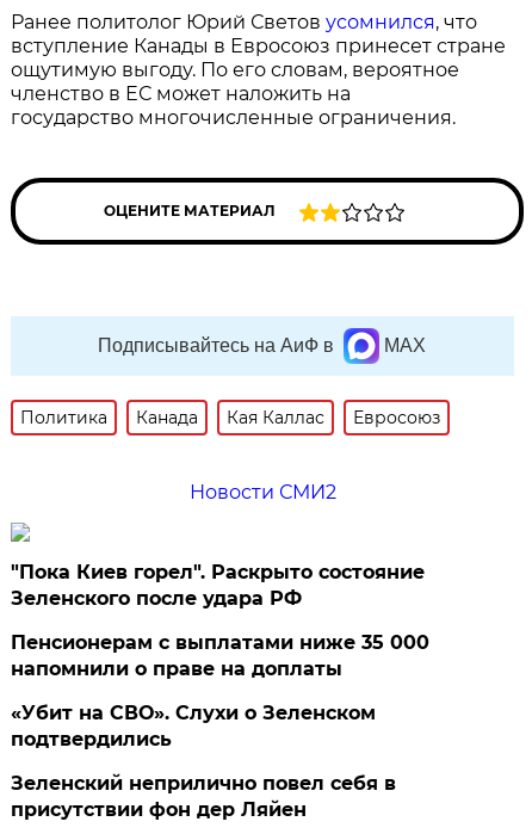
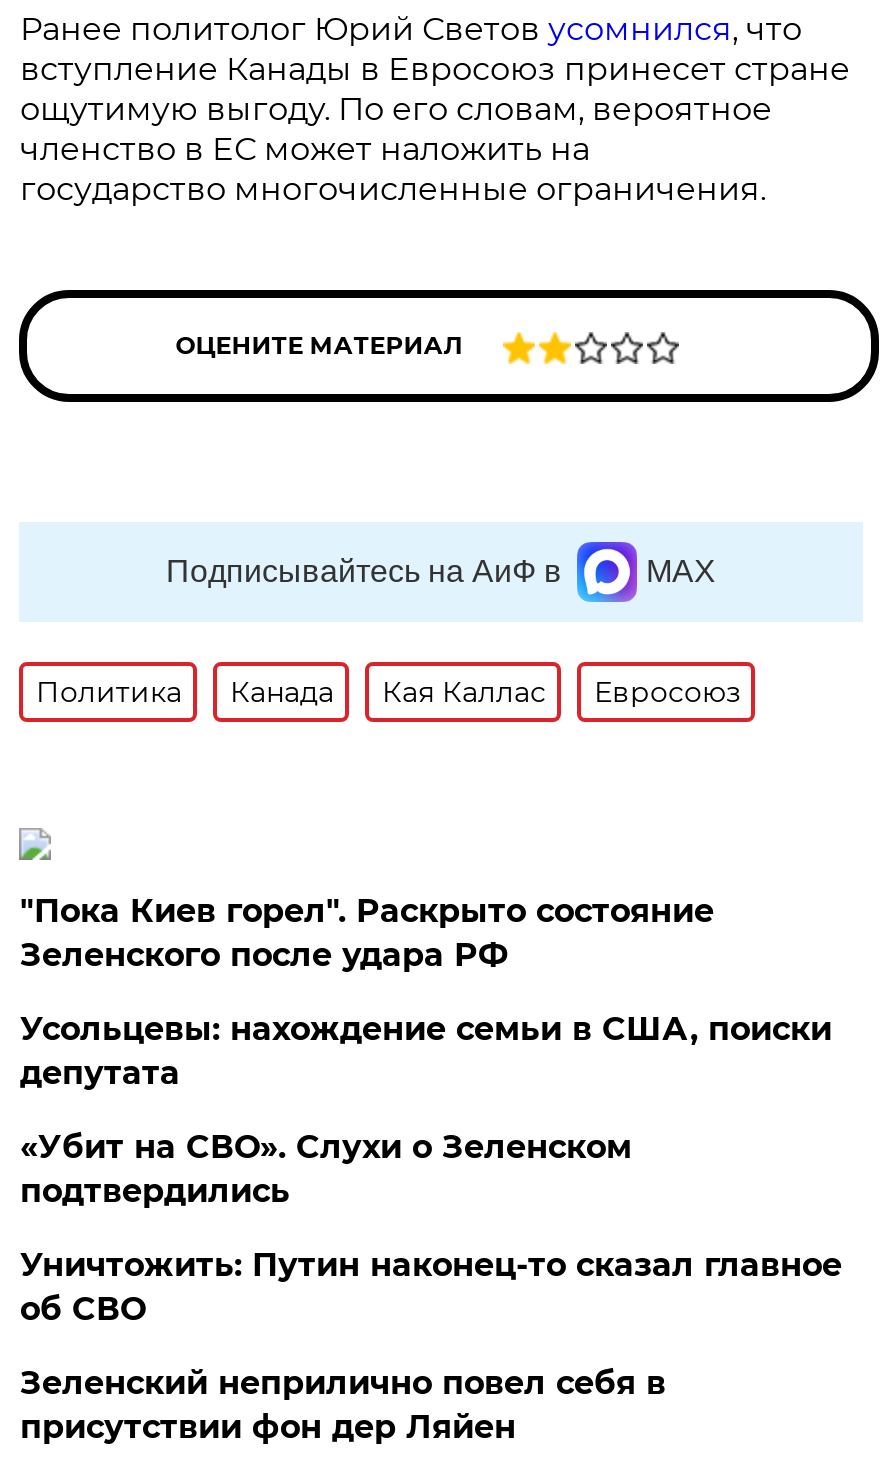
[189,481,336,504] Новости СМИ2 -> none
moved [11,561,425,610] -> [20,892,714,974]: "Пока Киев горел". Раскрыто состояние | Зеленского после удара РФ
[11,631,430,680] Пенсионерам с выплатами ниже 35 000 | напомнили о праве на доплаты -> [20,1010,832,1092] Усольцевы: нахождение семьи в США, поиски | депутата
moved [11,702,376,750] -> [20,1128,632,1210]: «Убит на СВО». Слухи о Зеленском | подтвердились
none -> [20,1246,842,1328] Уничтожить: Путин наконец-то сказал главное | об СВО

